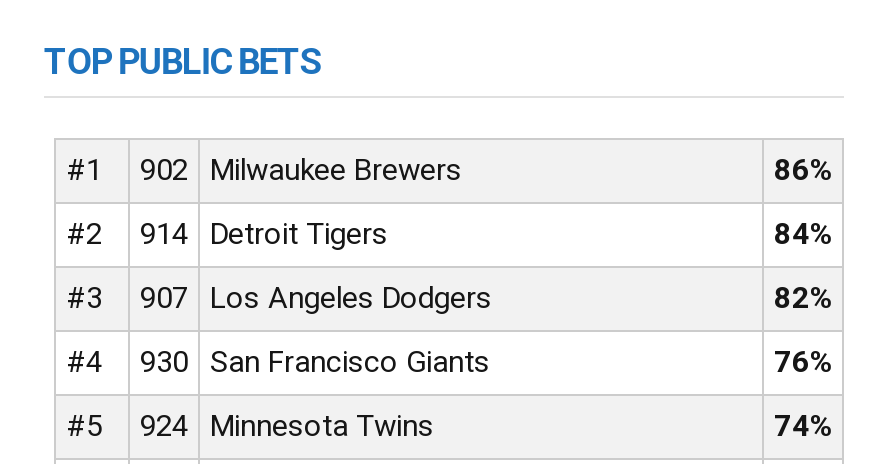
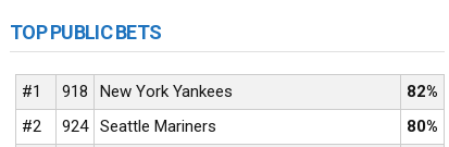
[66,152,832,316] 902 | Milwaukee Brewers | 86% | #2 | 914 | Detroit Tigers | 84% | #3 | 907 | Los Angeles Dodgers -> [62,82,233,101] 918 | New York Yankees
[66,344,832,444] #4 | 930 | San Francisco Giants | 76% | #5 -> [22,117,41,136] #2
[210,408,832,444] Minnesota Twins | 74% -> [100,117,438,136] Seattle Mariners | 80%

